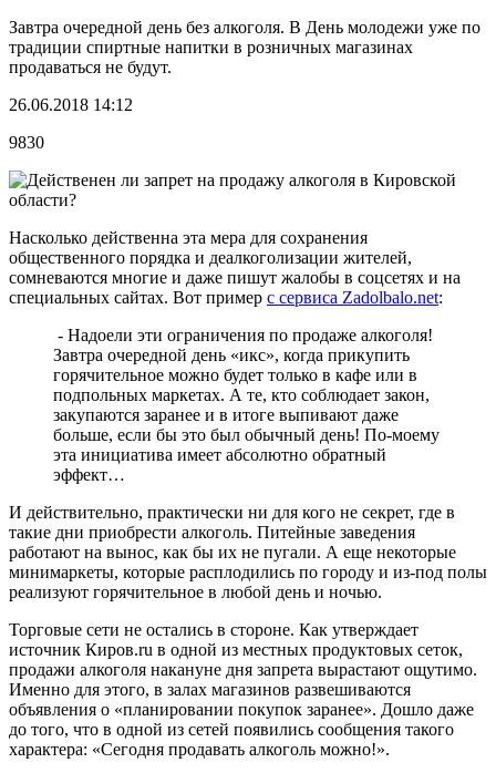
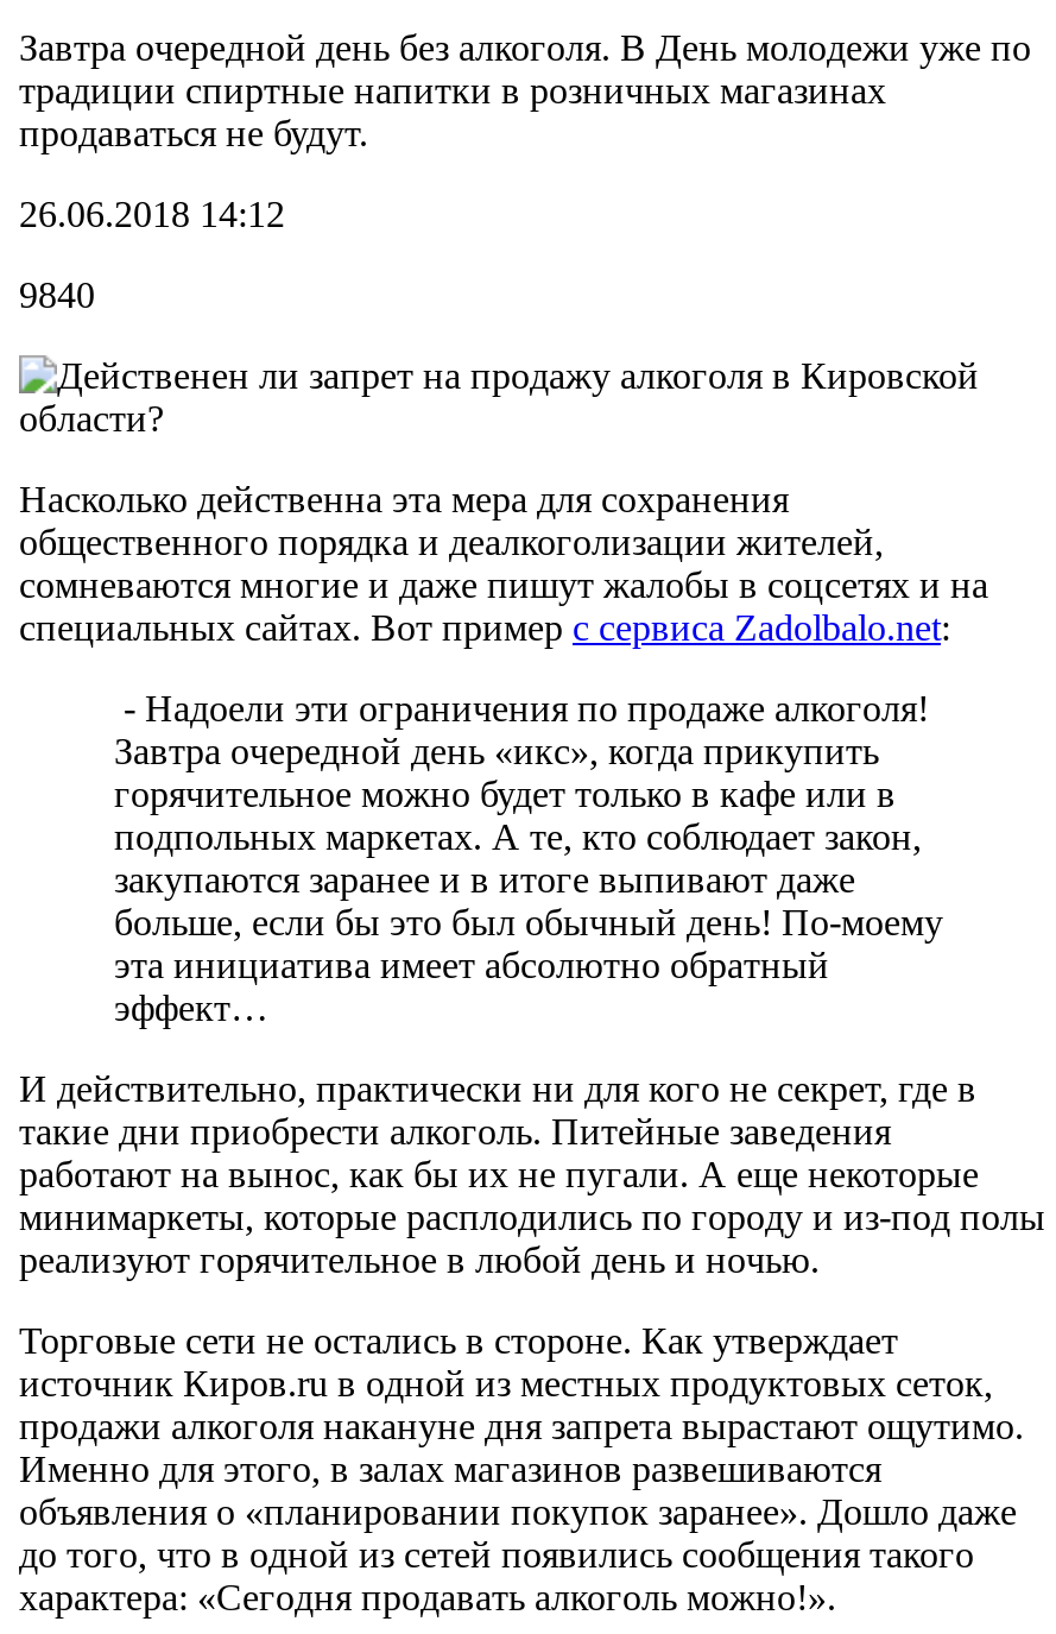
[9,133,44,152] 9830 -> [19,274,95,315] 9840

